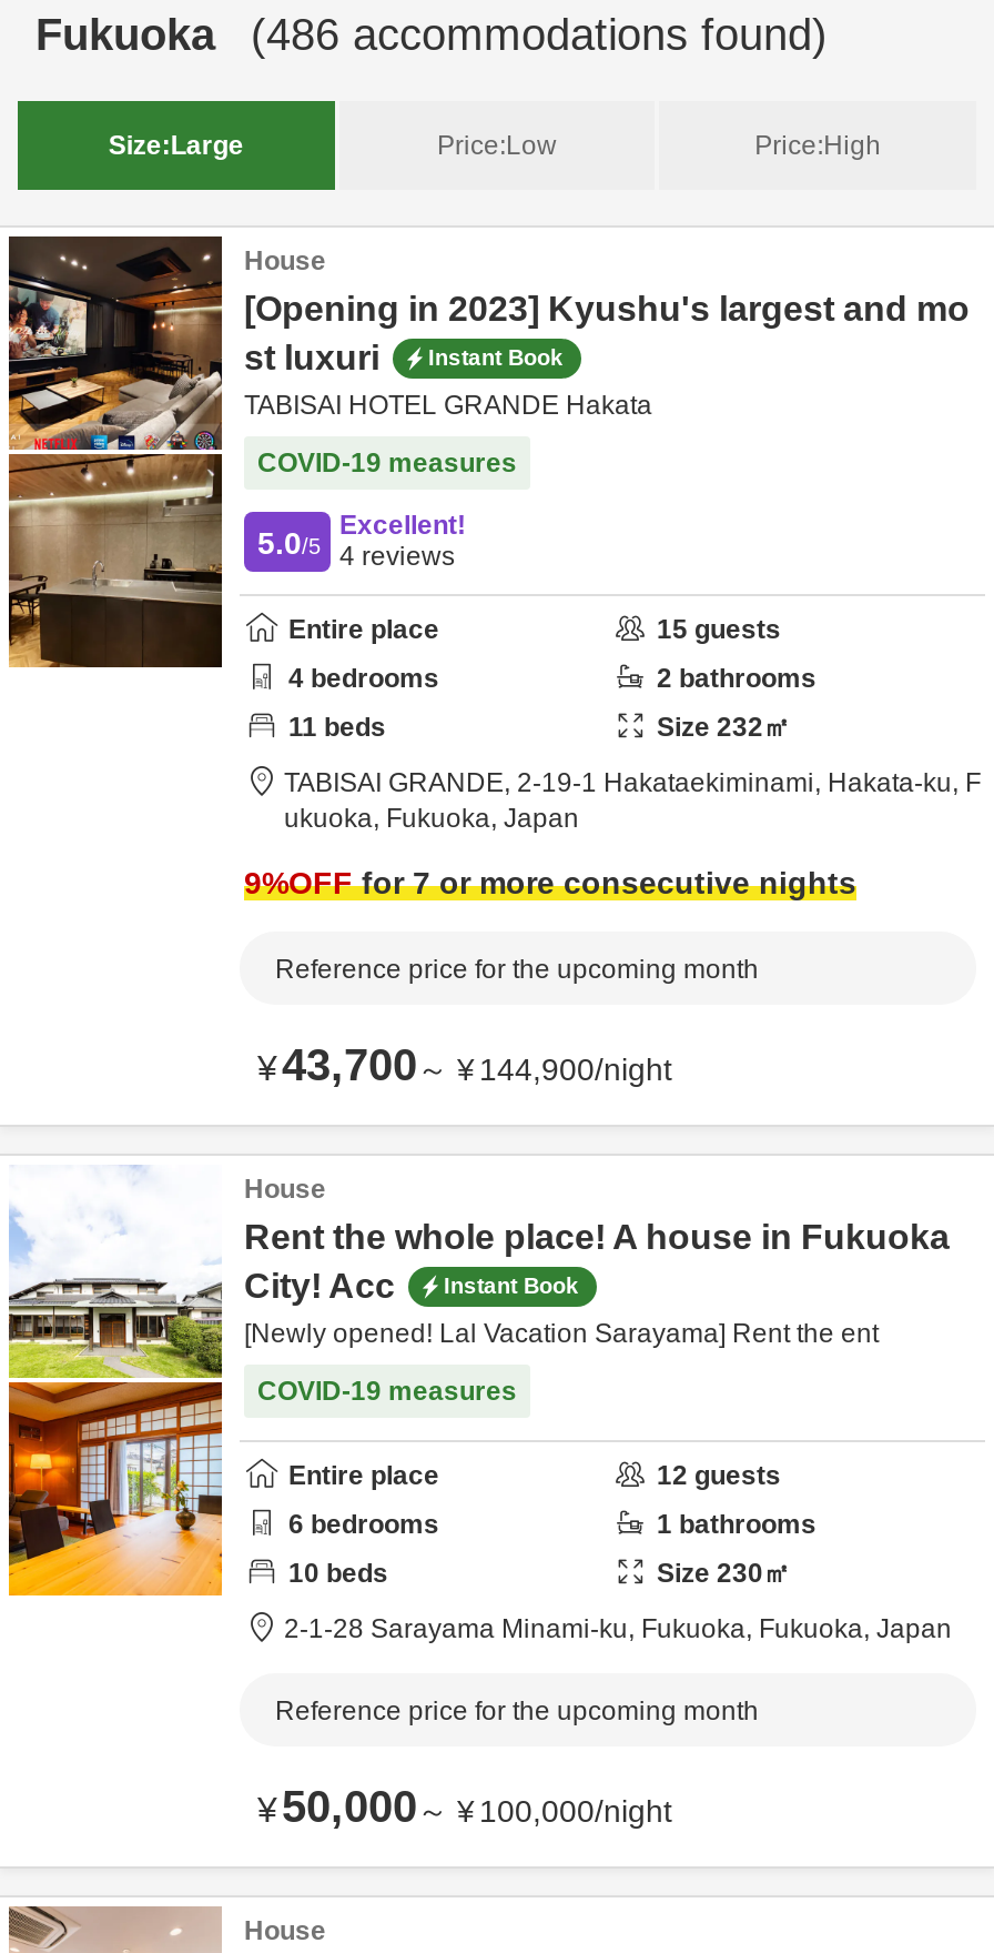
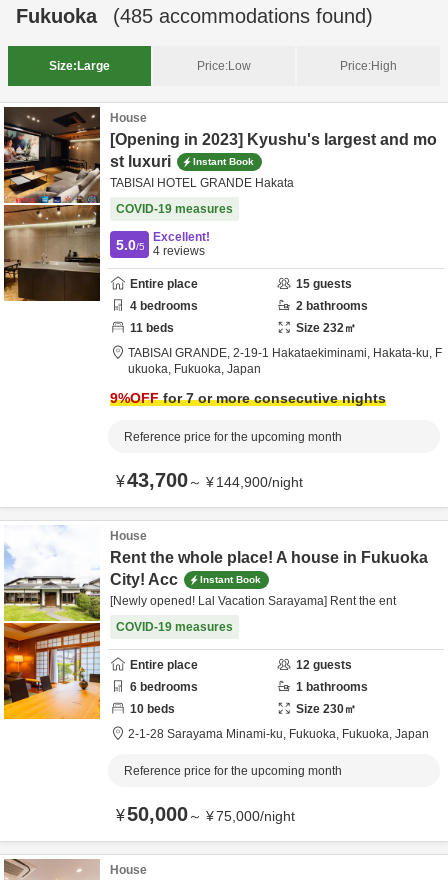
[251,10,828,59] (486 accommodations found) -> [113,5,373,27] (485 accommodations found)
[257,1782,672,1831] ¥ 50,000～¥ 100,000/night -> [116,803,295,825] ¥ 50,000～¥ 75,000/night

